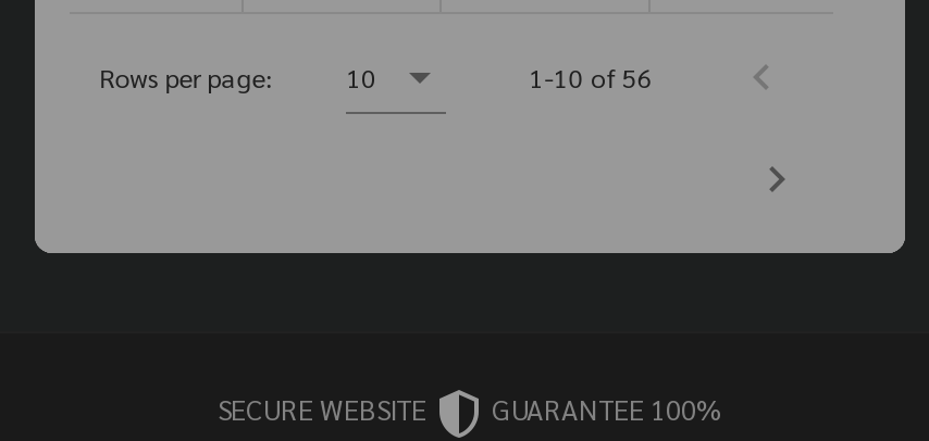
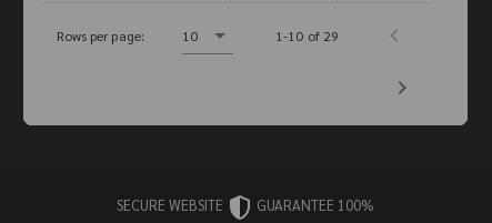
[529,59,653,94] 1-10 of 56 -> [275,26,339,44] 1-10 of 29

